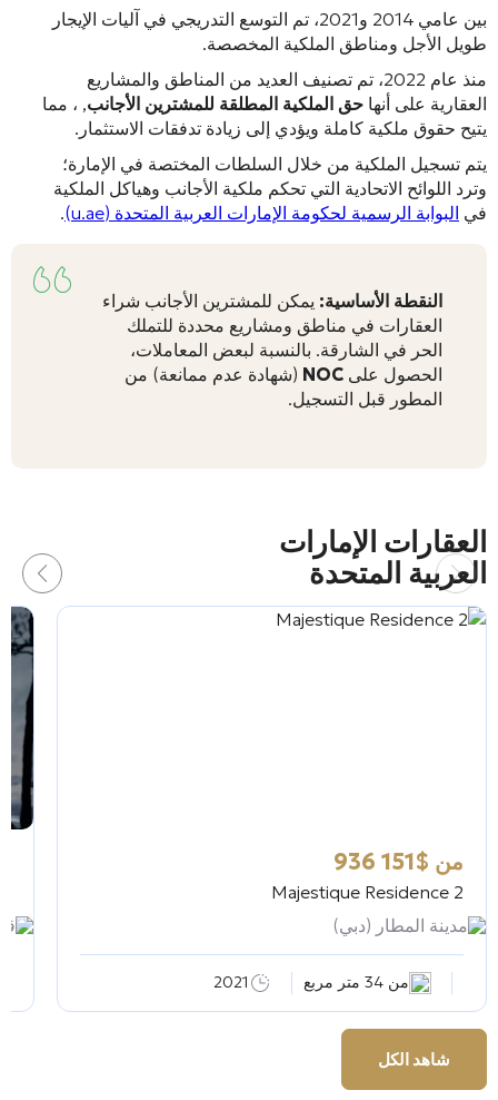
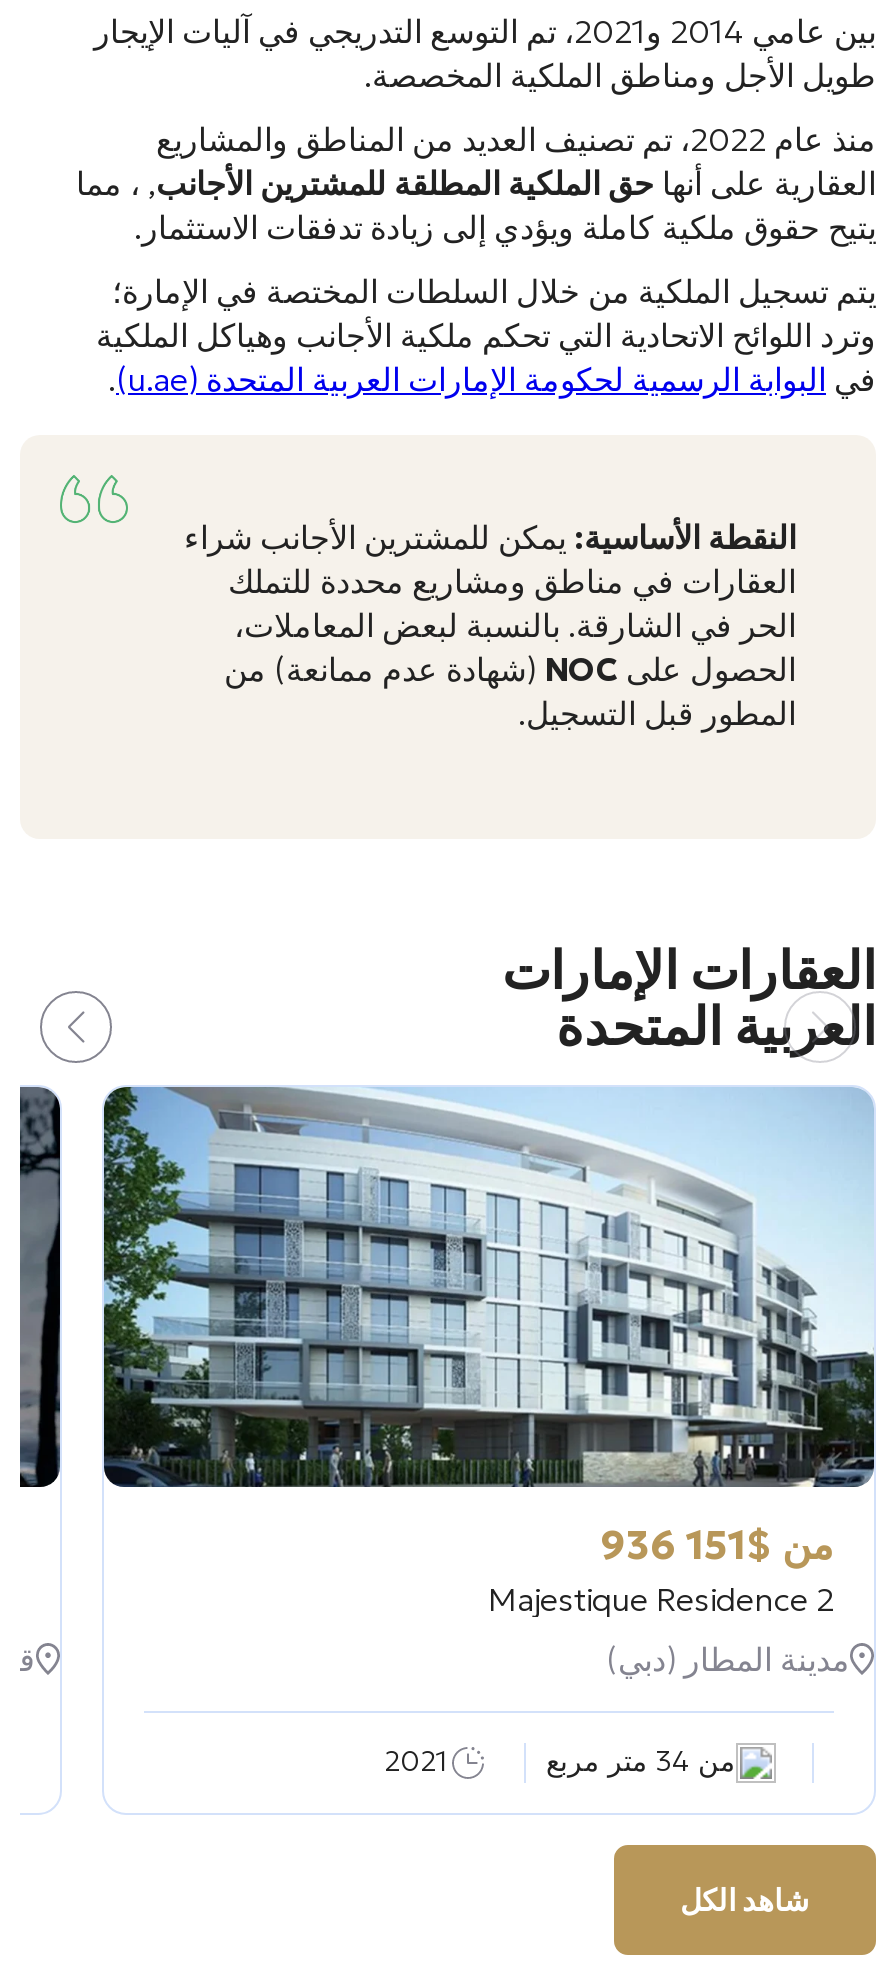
none -> [102,1085,876,1489] [image]

